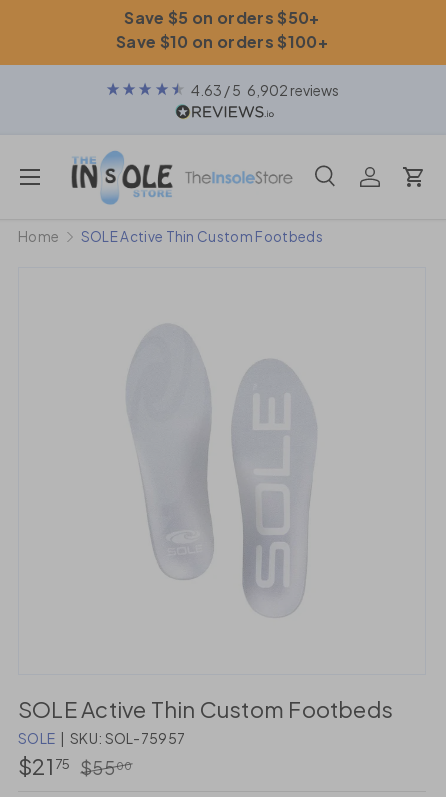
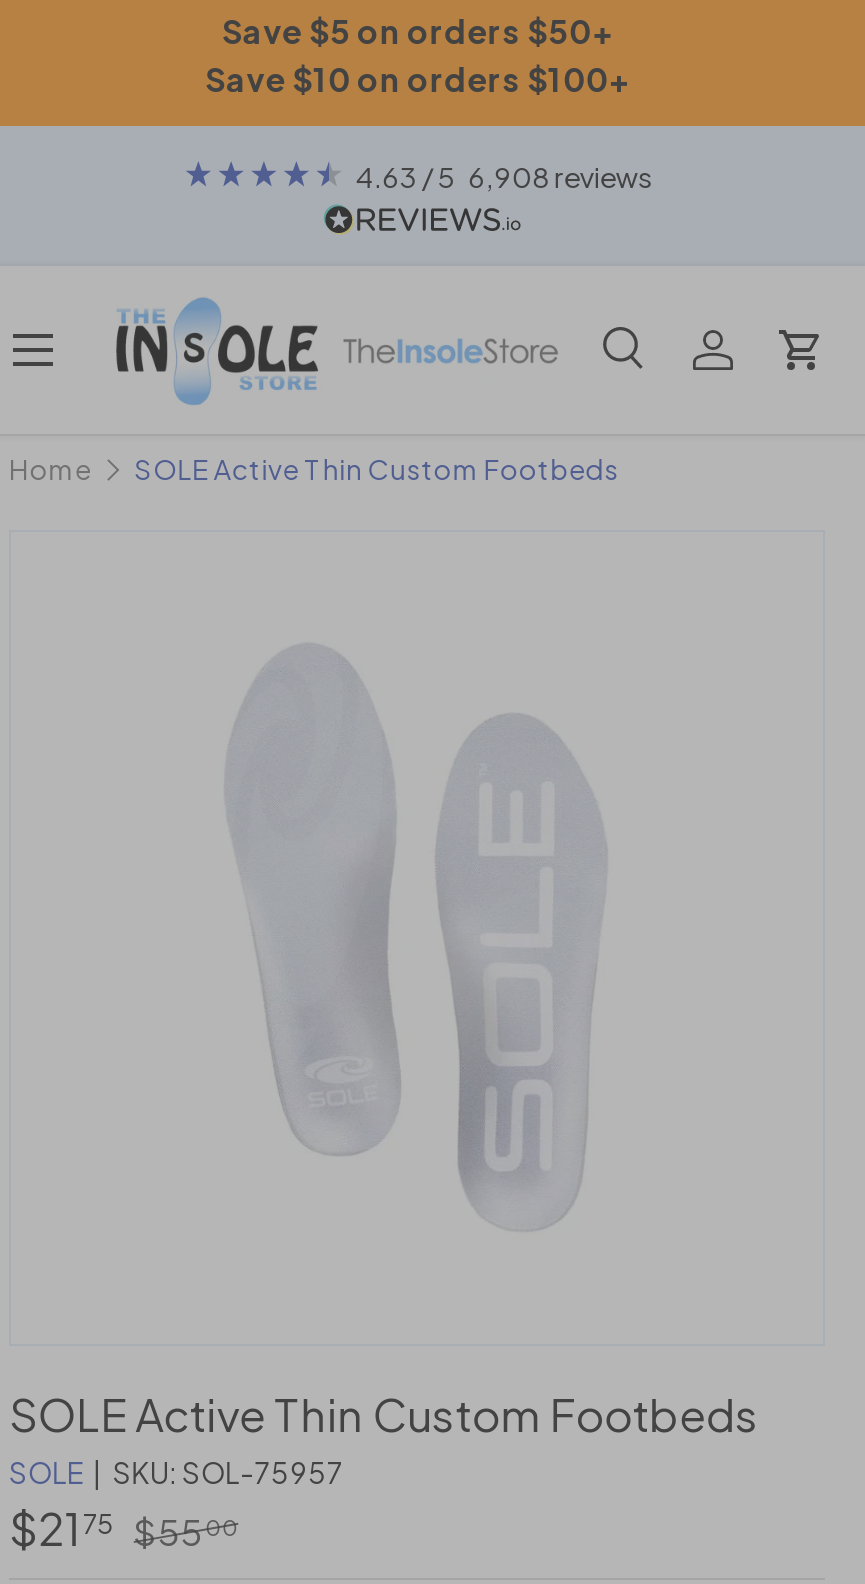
[191,81,339,99] 4.63 / 5 6,902 reviews -> [356,158,652,194] 4.63 / 5 6,908 reviews

